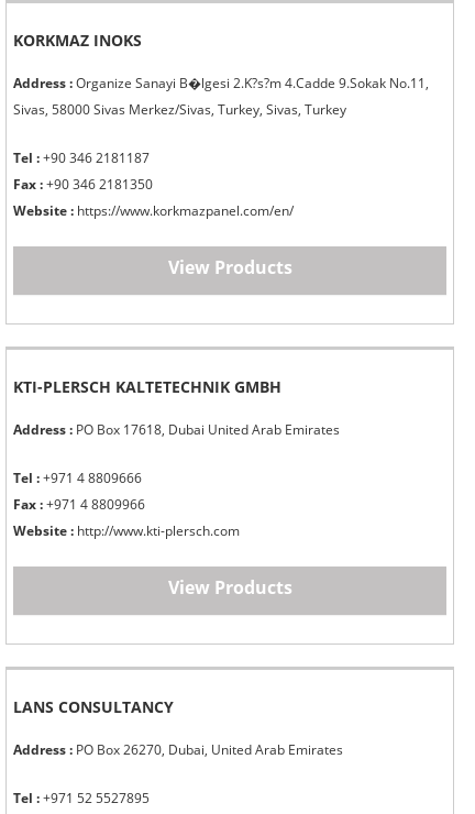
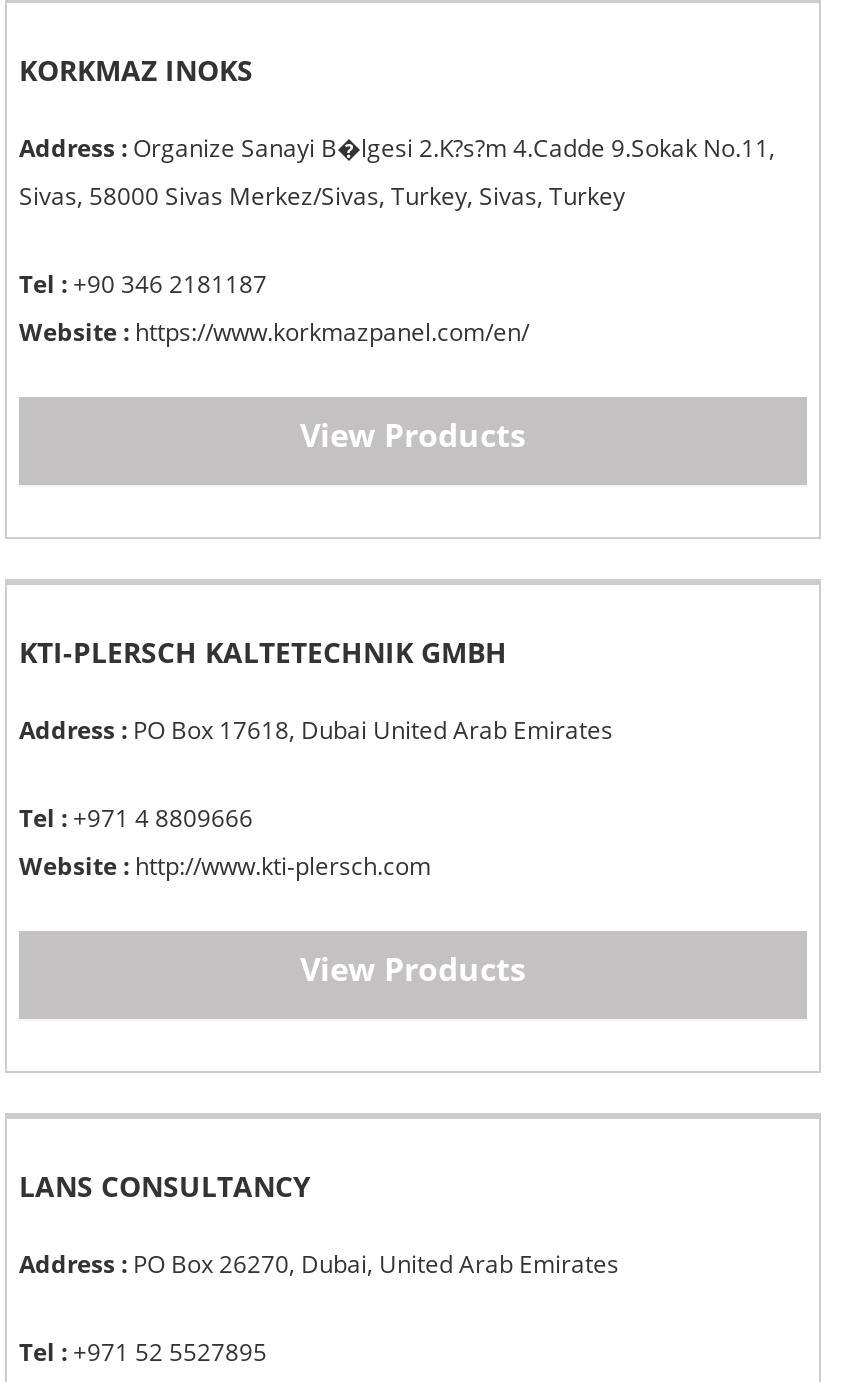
[13,175,153,194] Fax : +90 346 2181350 -> none
[13,495,145,514] Fax : +971 4 8809966 -> none

